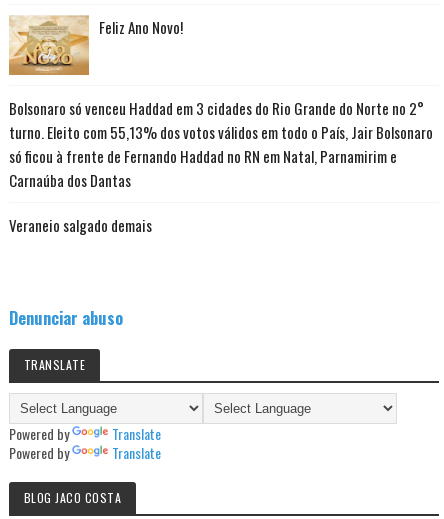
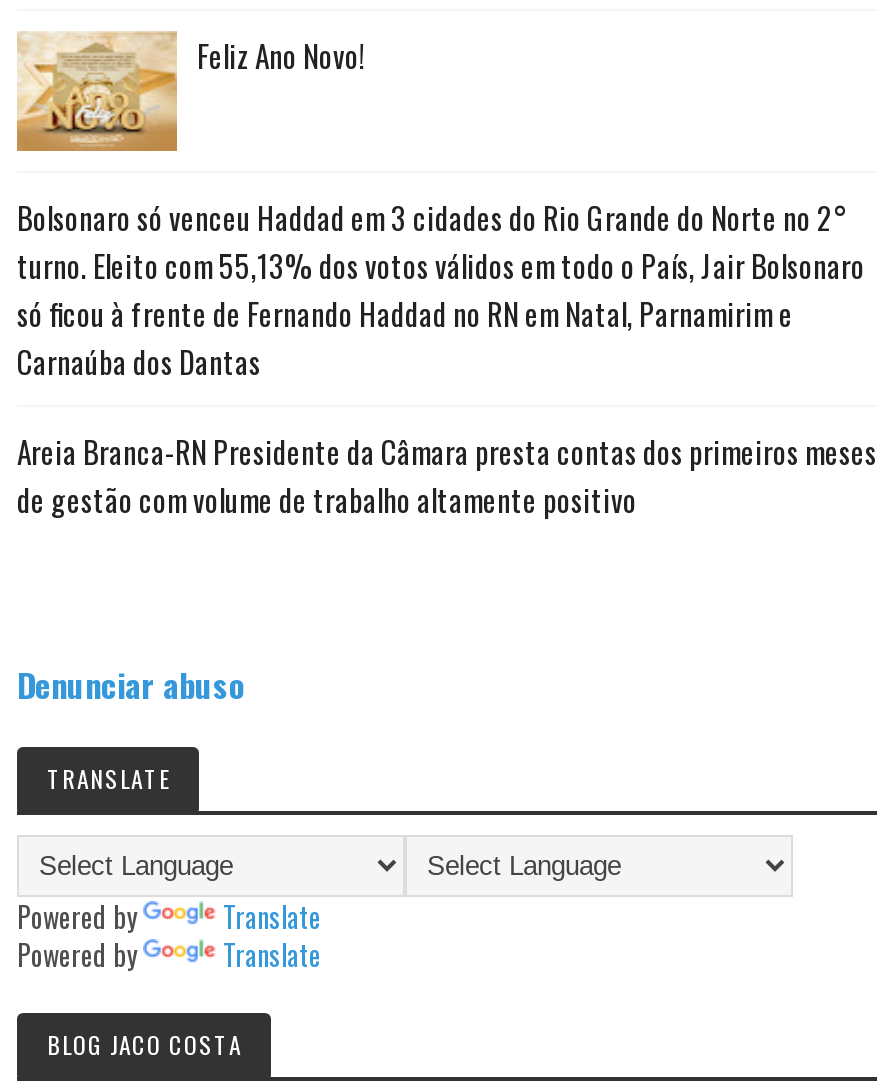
[9,214,152,236] Veraneio salgado demais -> [17,429,877,521] Areia Branca-RN Presidente da Câmara presta contas dos primeiros meses | de gestão com volume de trabalho altamente positivo

